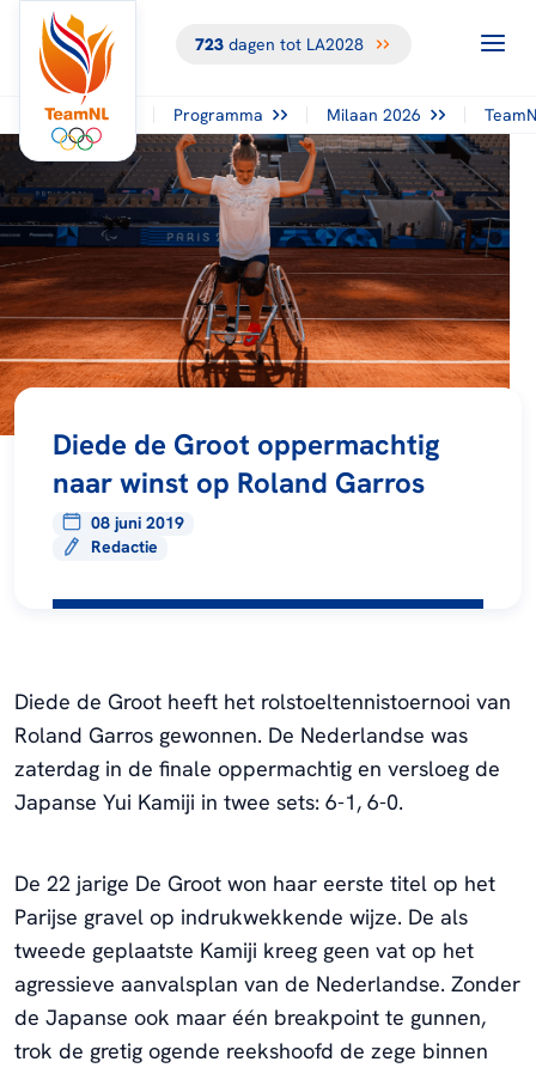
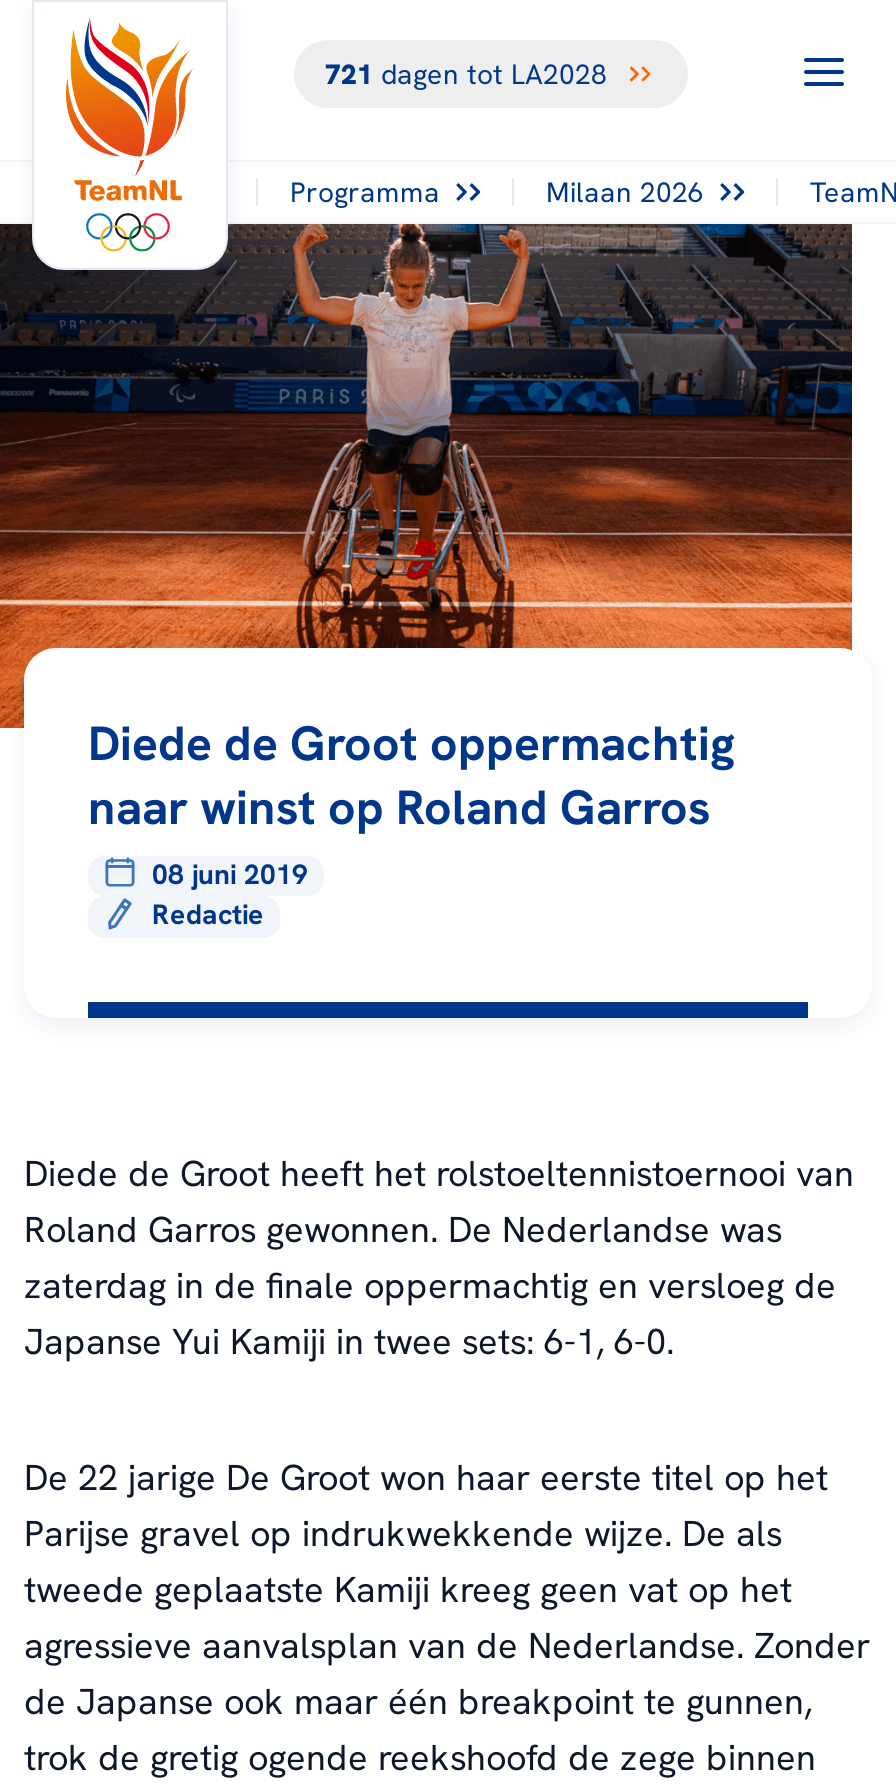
[194,33,363,55] 723 dagen tot LA2028 -> [325,56,607,92] 721 dagen tot LA2028

